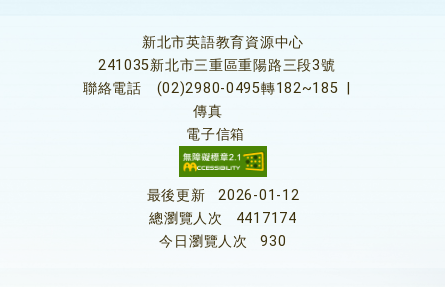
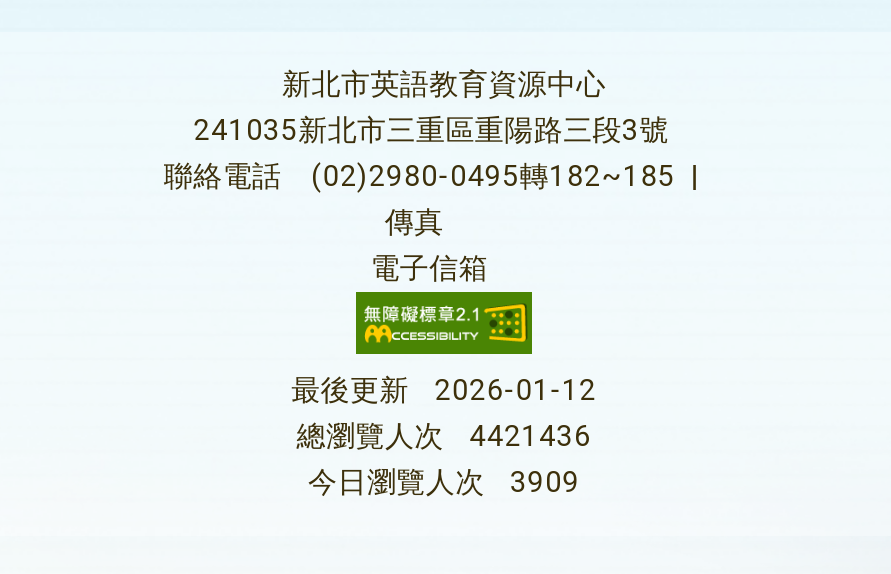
[149,210,297,227] 總瀏覽人次 4417174 -> [297,420,591,454] 總瀏覽人次 4421436
[159,233,287,250] 今日瀏覽人次 930 -> [308,466,580,500] 今日瀏覽人次 3909

